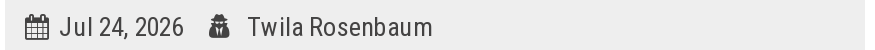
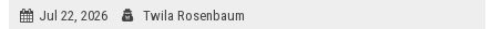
[59,12,431,42] Jul 24, 2026 Twila Rosenbaum -> [39,8,245,24] Jul 22, 2026 Twila Rosenbaum

